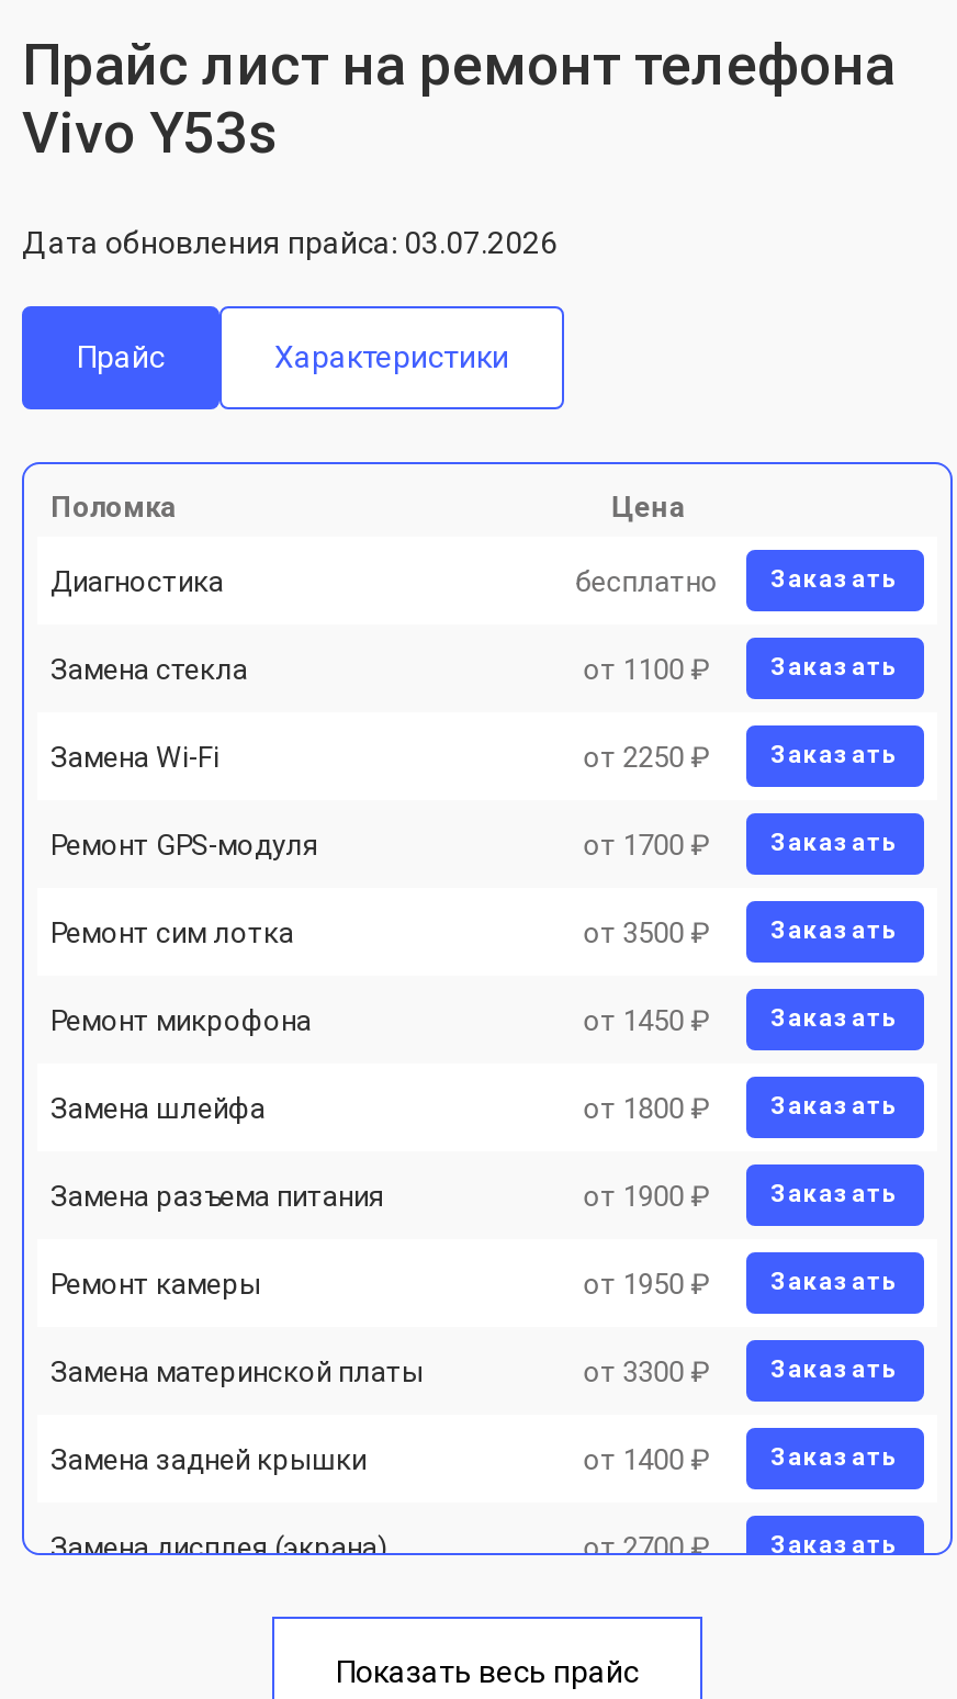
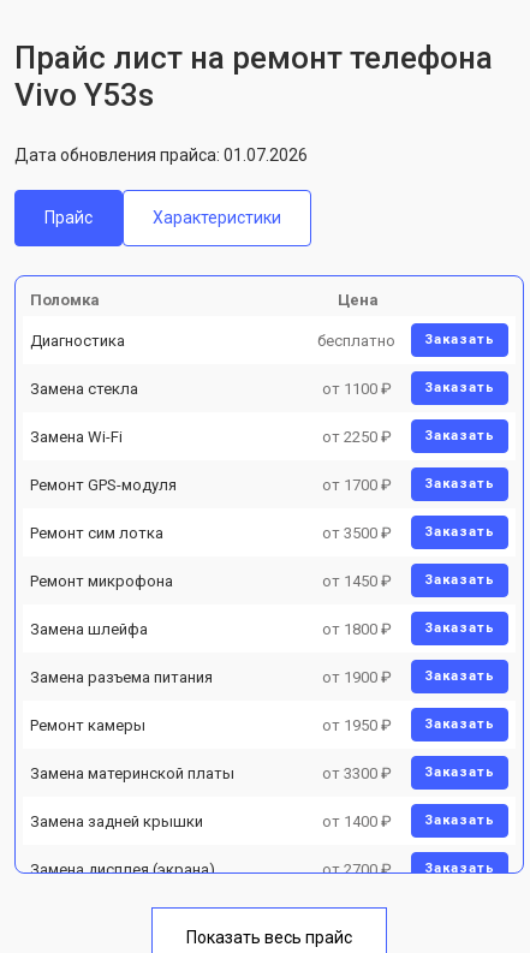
[22,225,558,260] Дата обновления прайса: 03.07.2026 -> [14,145,308,165] Дата обновления прайса: 01.07.2026

